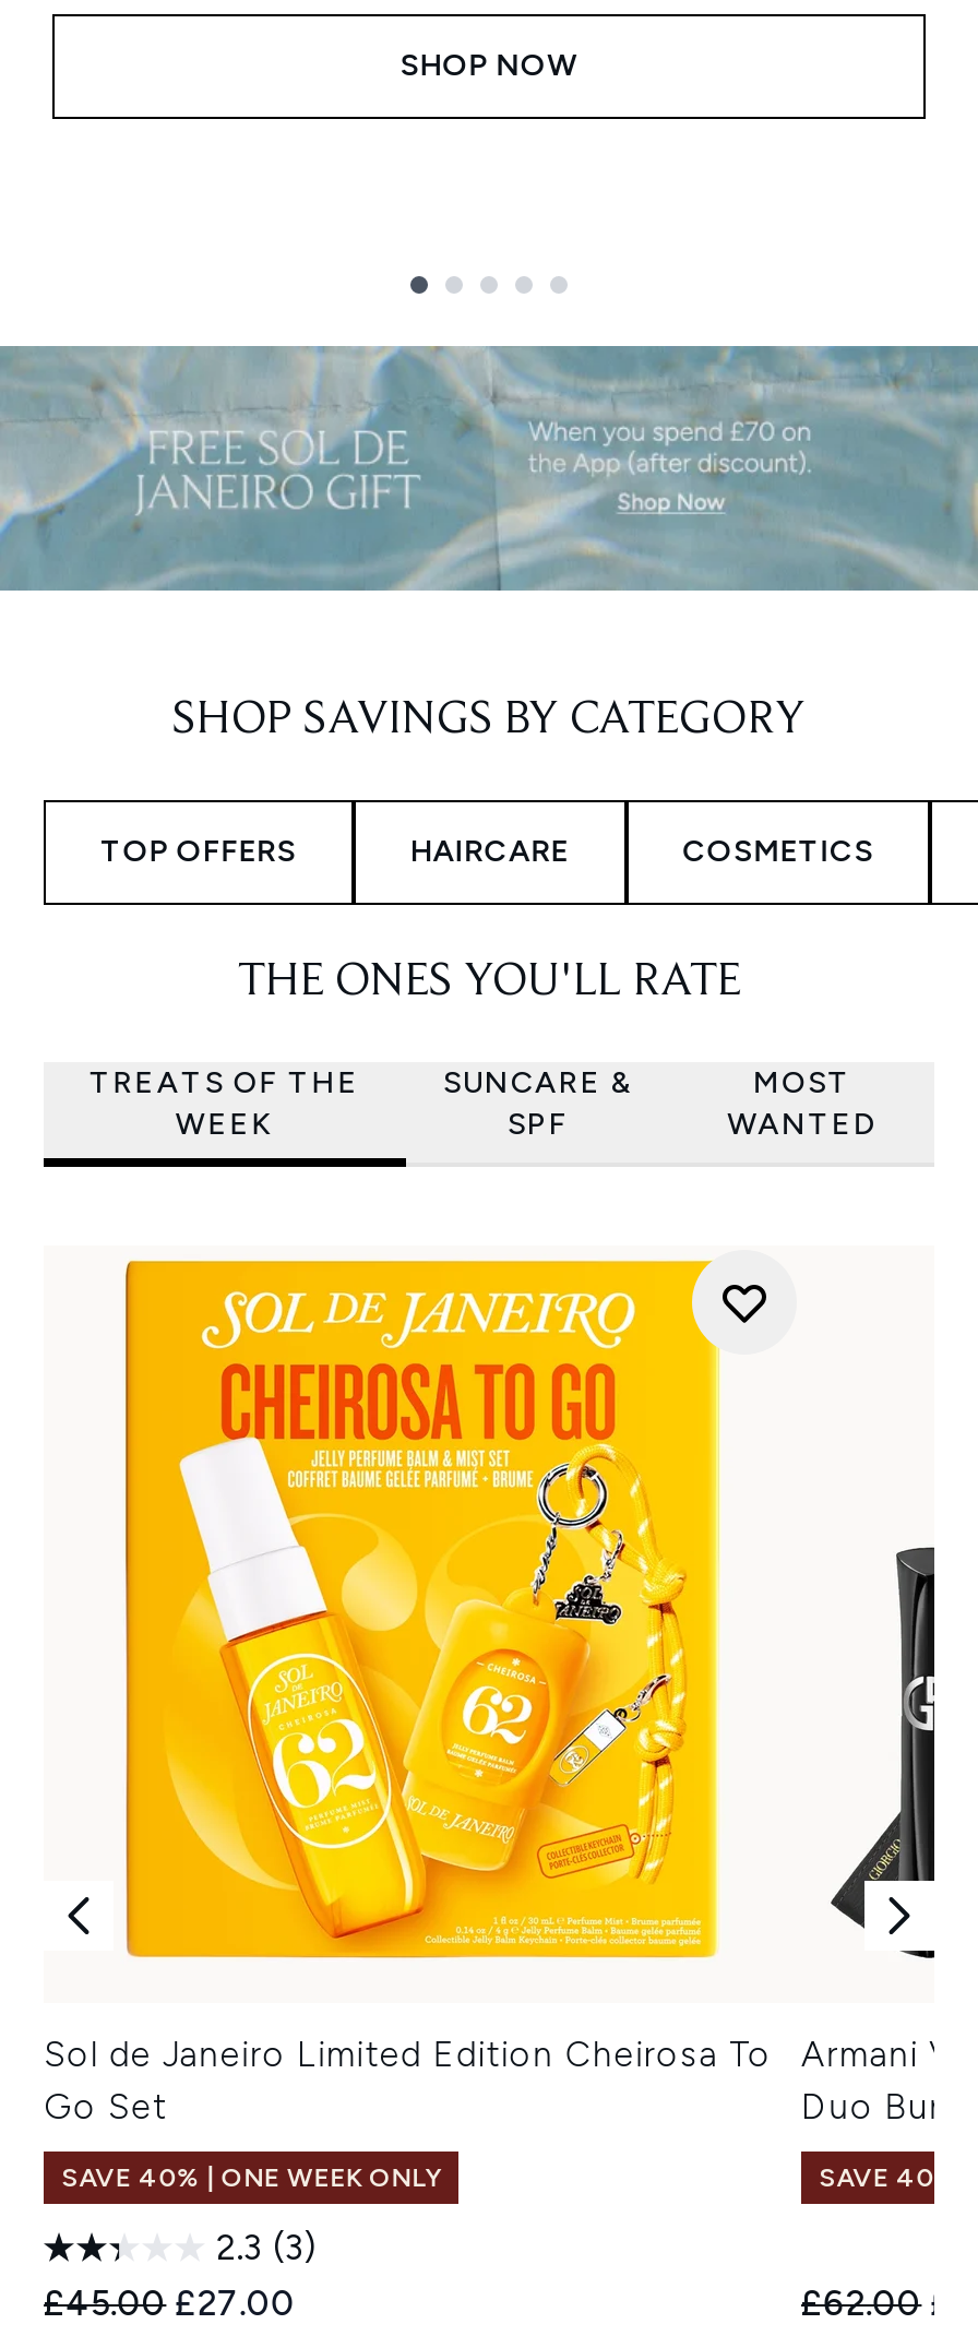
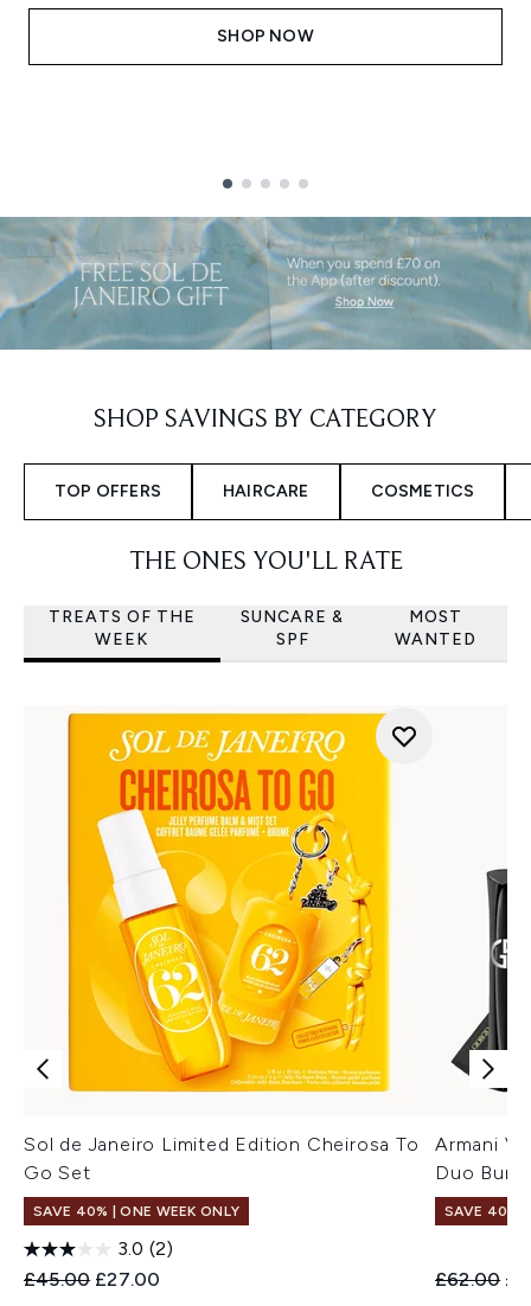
[216,2226,317,2267] 2.3 (3) -> [117,1237,173,1260] 3.0 (2)

